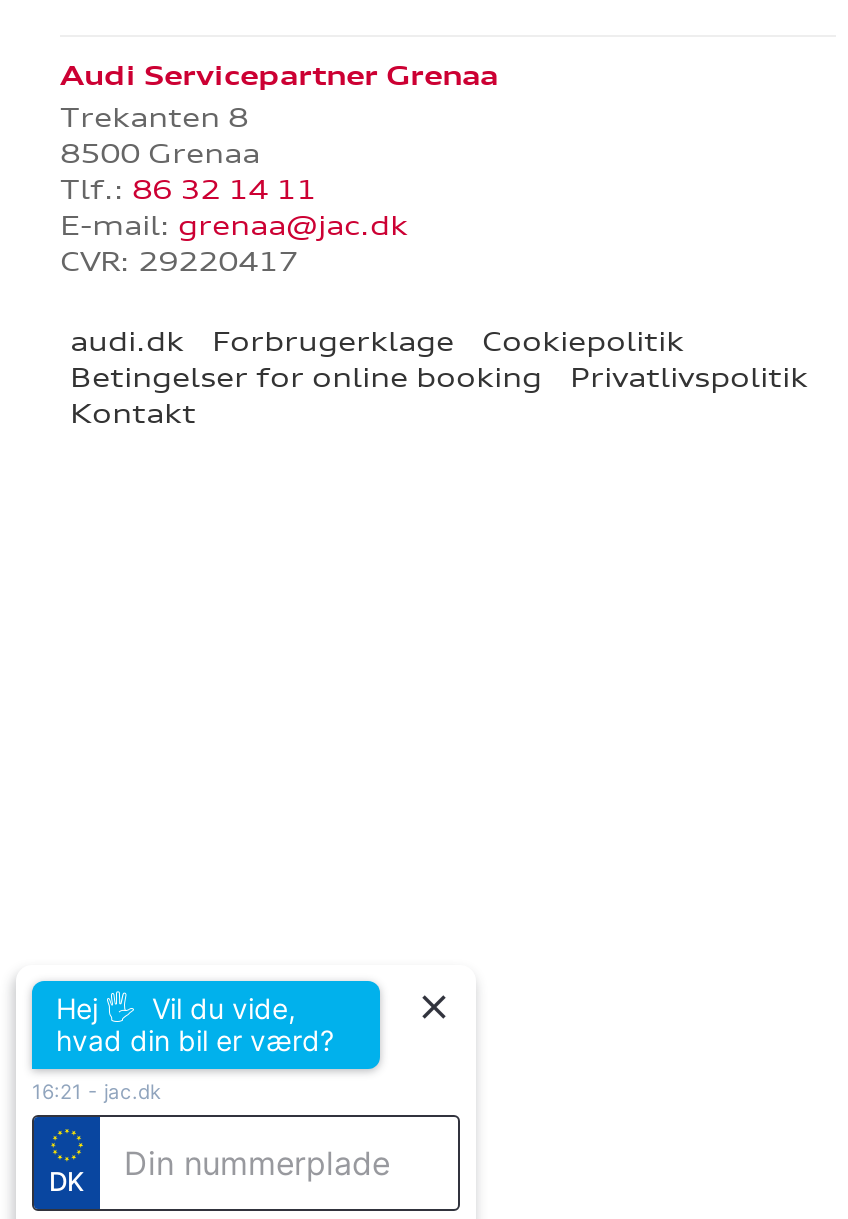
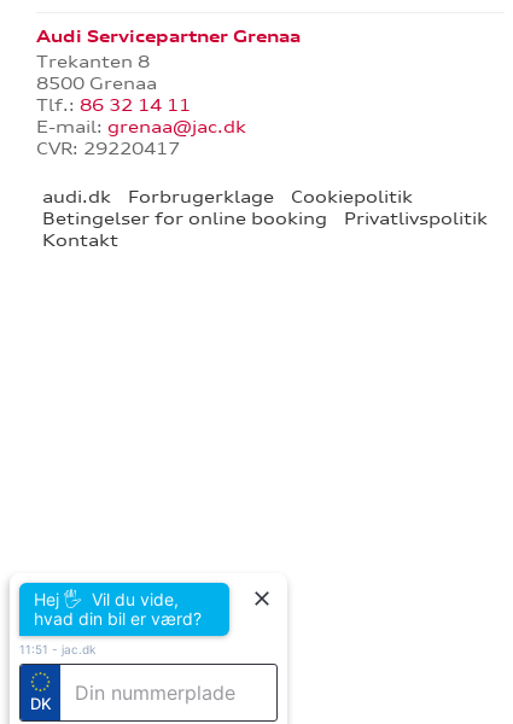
[32,1079,160,1103] 16:21 - jac.dk -> [19,642,95,656] 11:51 - jac.dk

